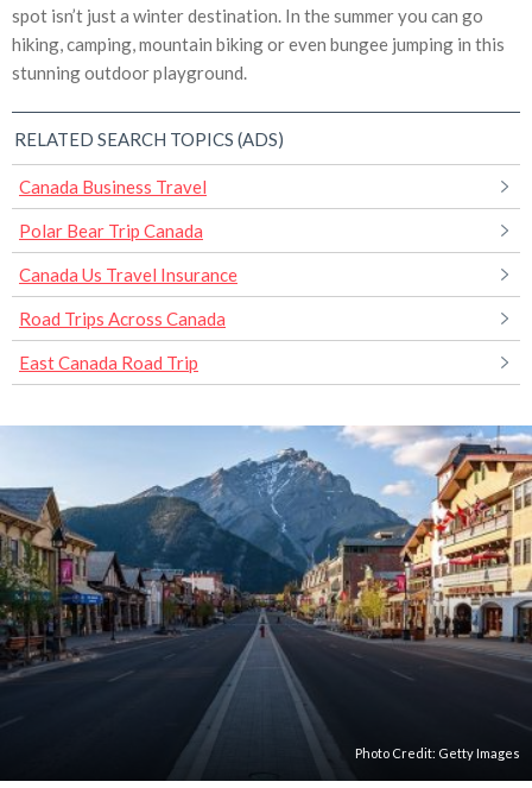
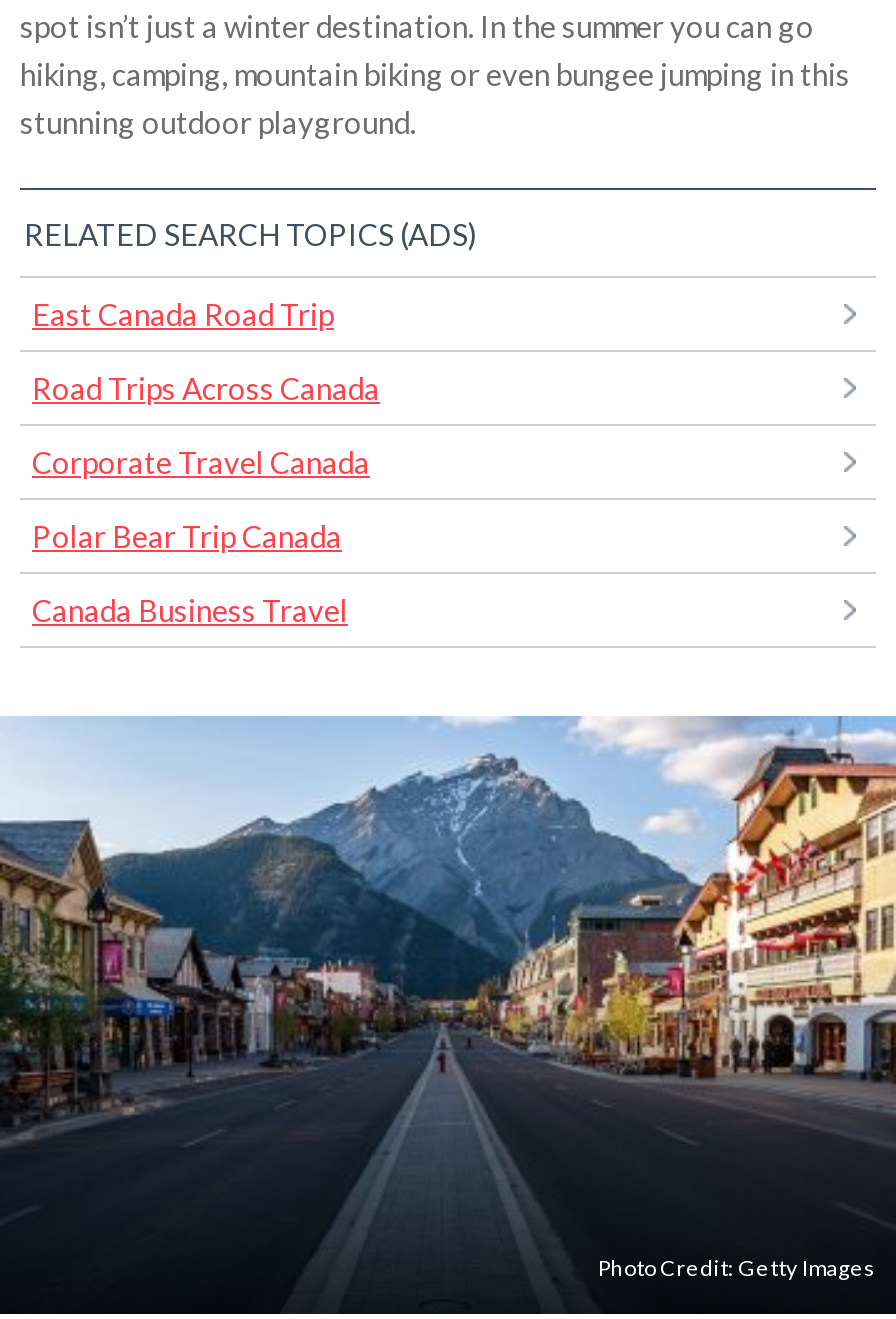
none -> [32,445,370,481] Corporate Travel Canada
moved [19,176,207,198] -> [32,593,348,629]: Canada Business Travel
moved [19,220,203,242] -> [32,519,342,555]: Polar Bear Trip Canada
[19,264,237,286] Canada Us Travel Insurance -> none
moved [19,308,226,374] -> [32,297,380,407]: Road Trips Across Canada | East Canada Road Trip

